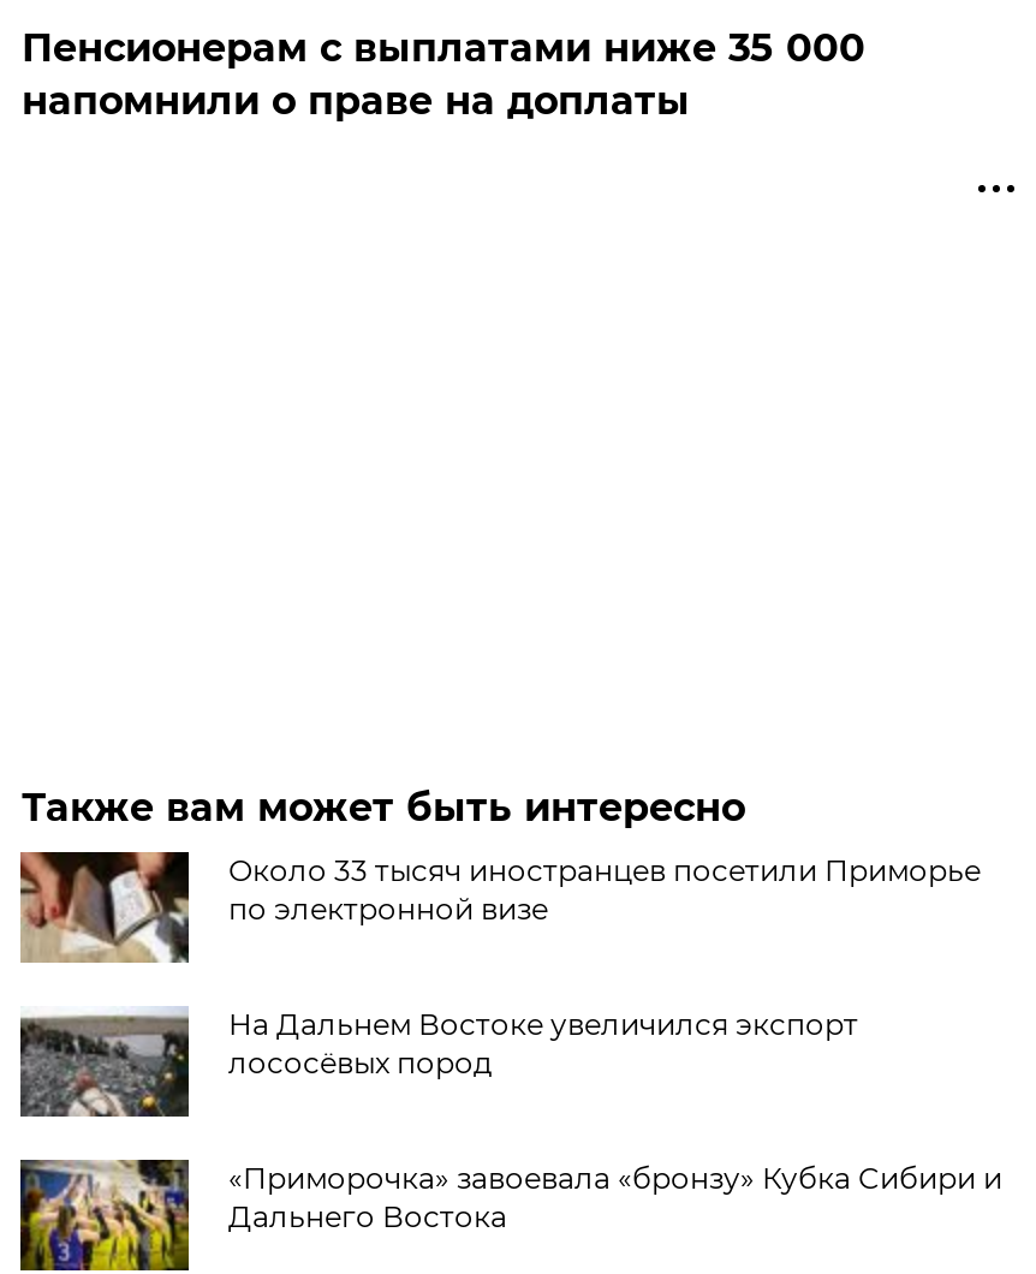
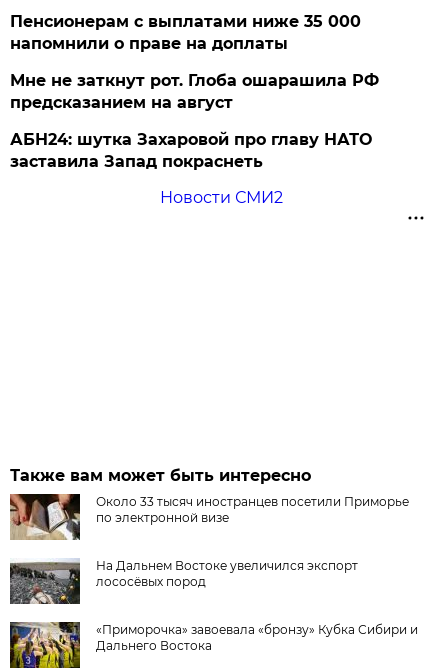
none -> [10,71,379,207] Мне не заткнут рот. Глоба ошарашила РФ | предсказанием на август | АБН24: шутка Захаровой про главу НАТО | заставила Запад покраснеть | Новости СМИ2

